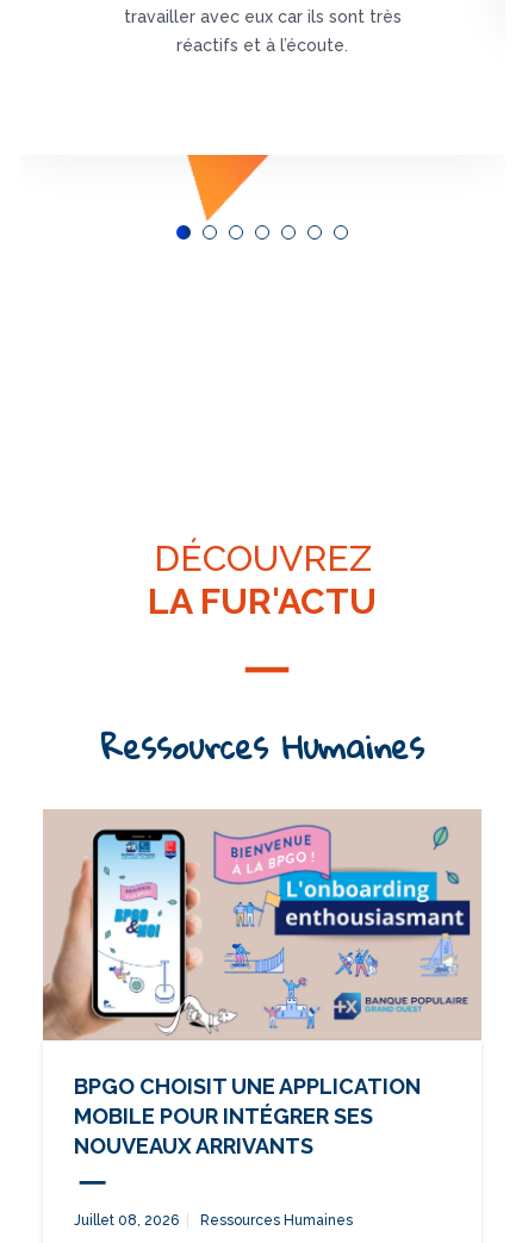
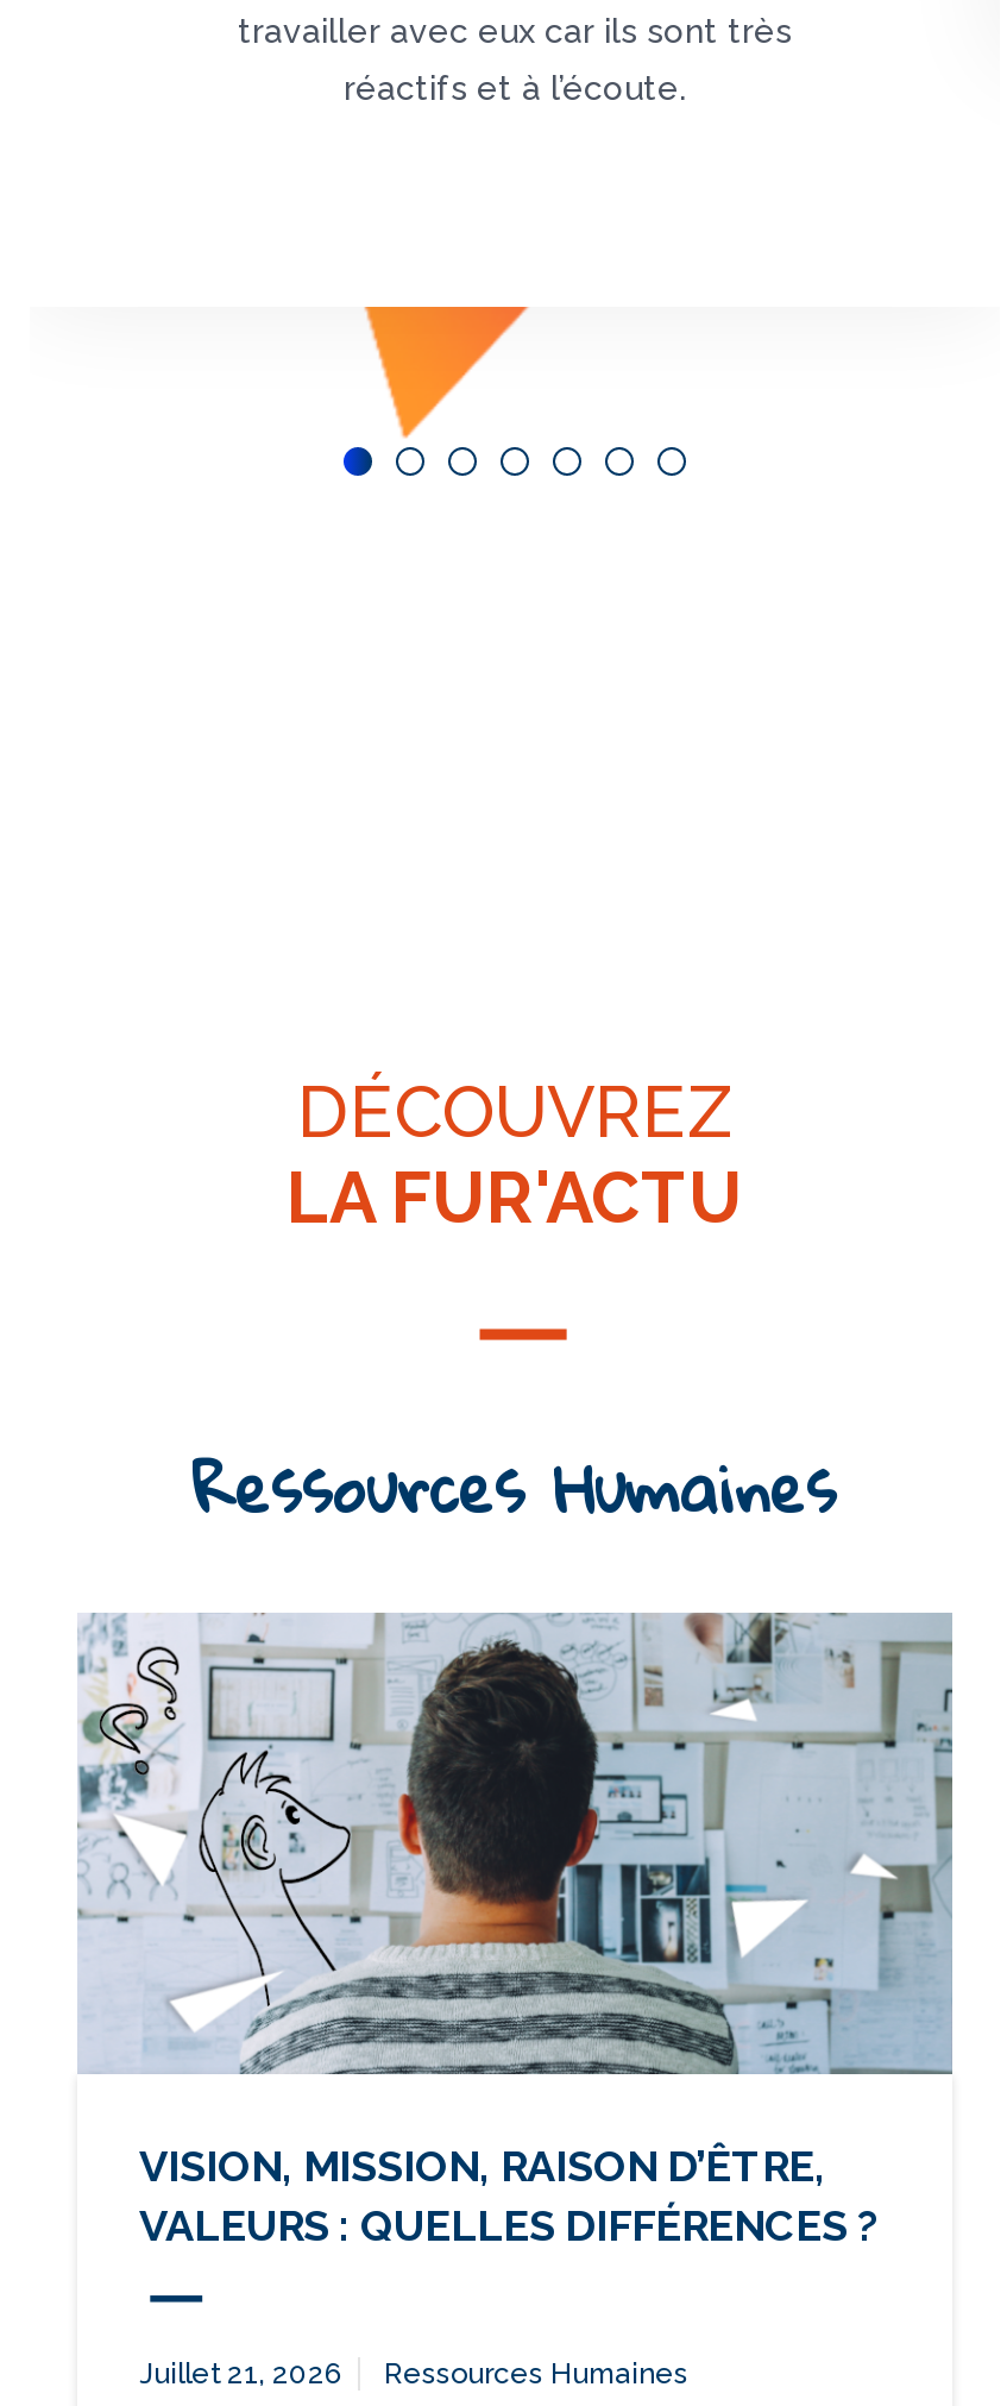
[42,809,481,1159] [image] | BPGO CHOISIT UNE APPLICATION | MOBILE POUR INTÉGRER SES | NOUVEAUX ARRIVANTS -> [77,1613,952,2250] [image] | VISION, MISSION, RAISON D’ÊTRE, | VALEURS : QUELLES DIFFÉRENCES ?
[74,1212,353,1229] Juillet 08, 2026 Ressources Humaines -> [139,2357,688,2391] Juillet 21, 2026 Ressources Humaines

